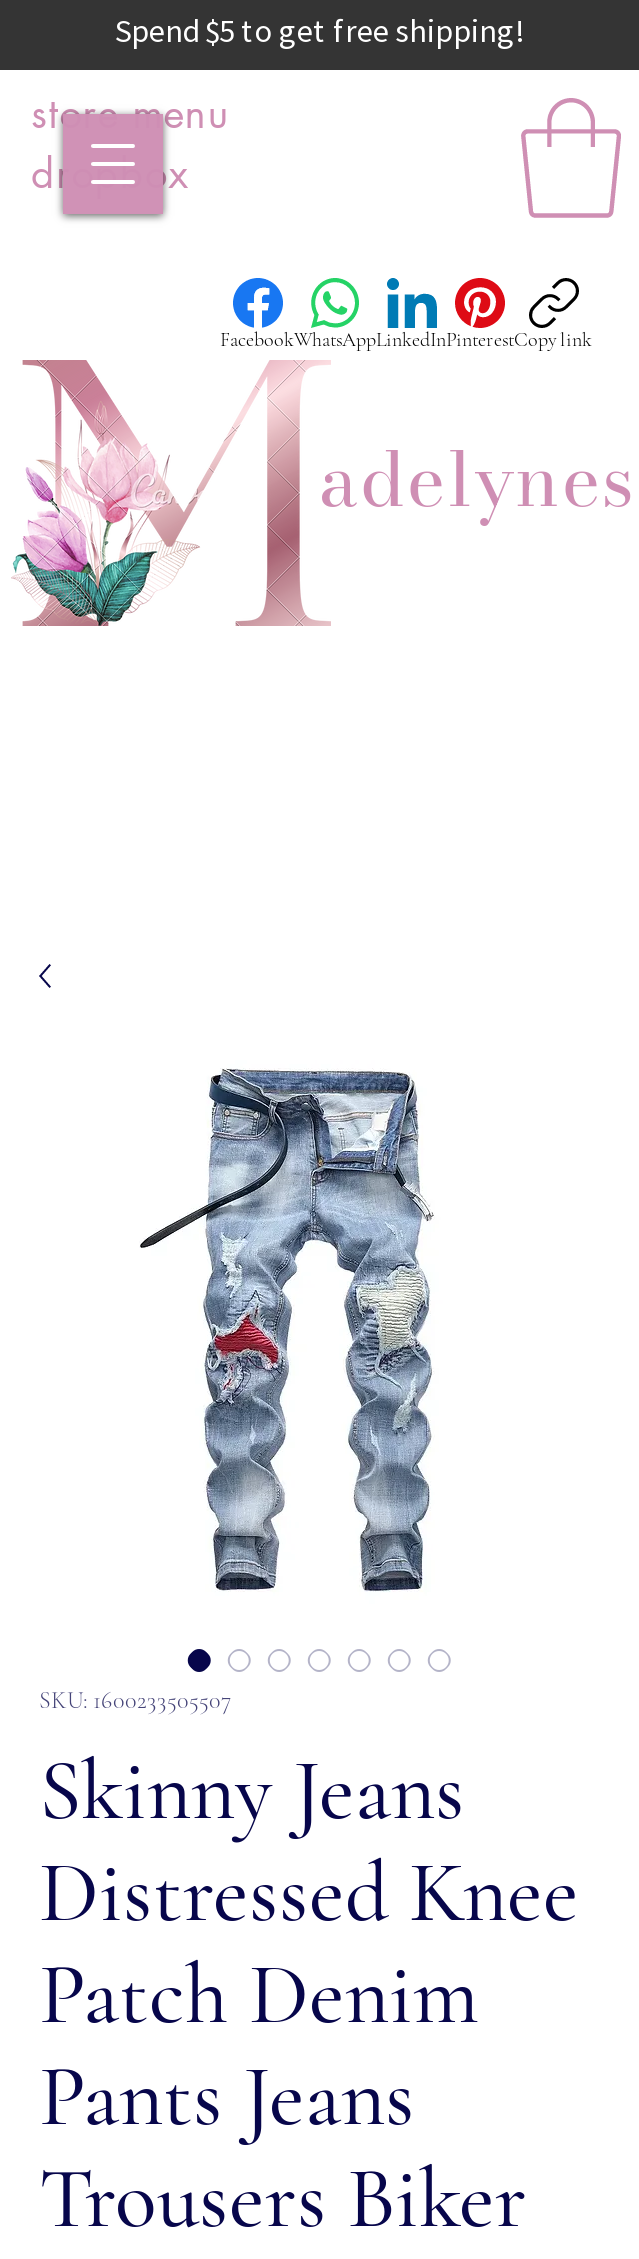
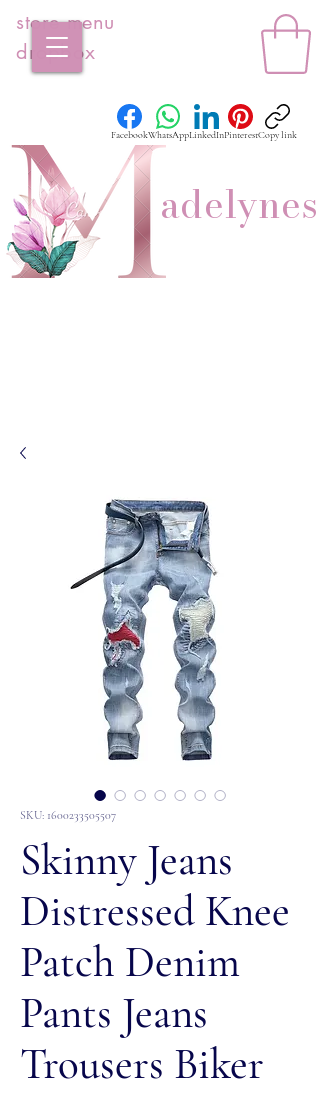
[115,10,523,50] Spend $5 to get free shipping! -> none

